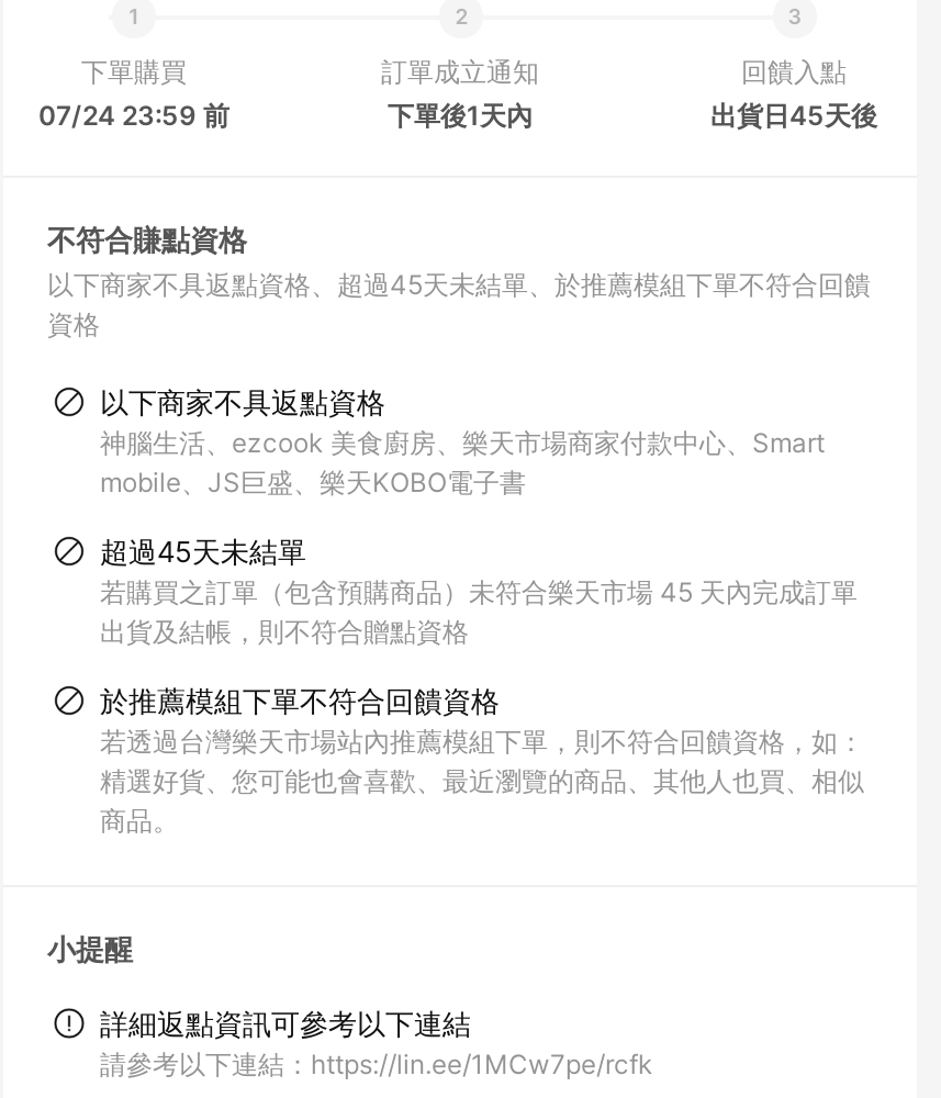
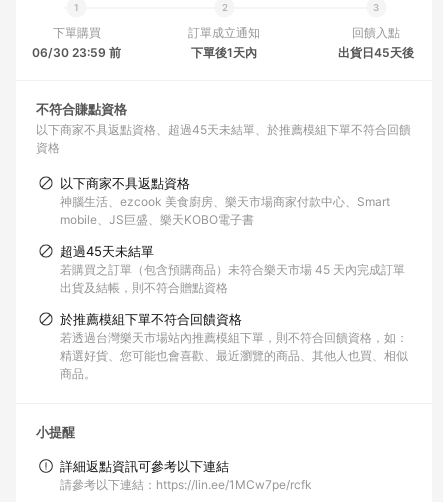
[38,99,229,132] 07/24 23:59 前 -> [32,45,121,60] 06/30 23:59 前

